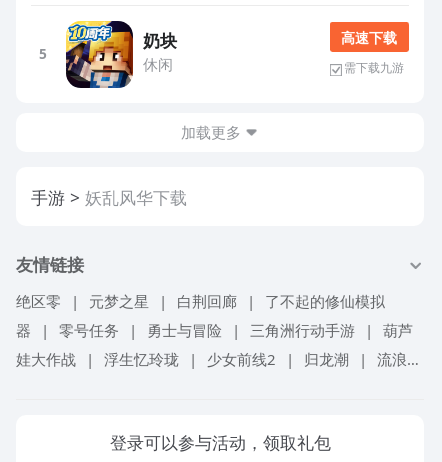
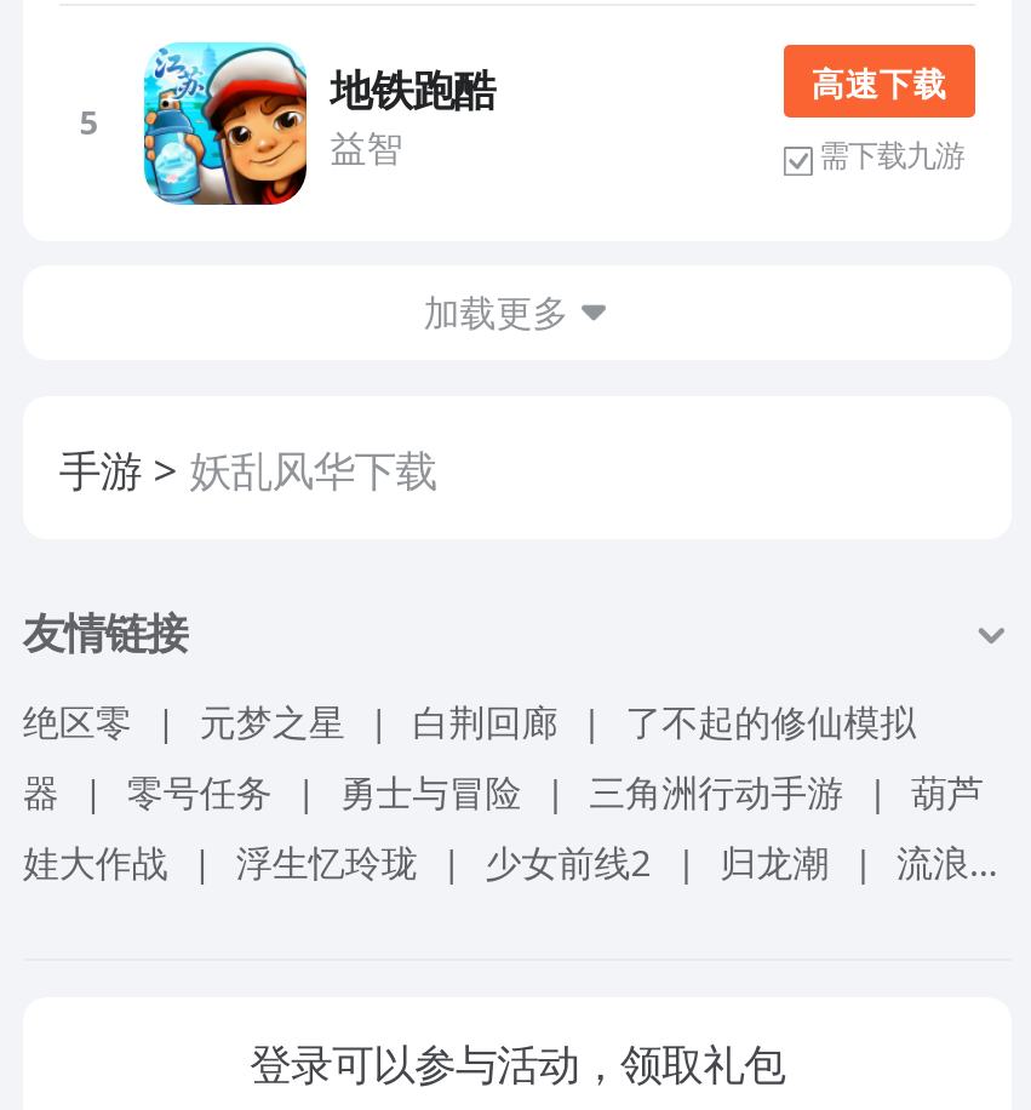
[65,20,177,89] [image] | 奶块 | 休闲 -> [142,40,495,207] [image] | 地铁跑酷 | 益智

